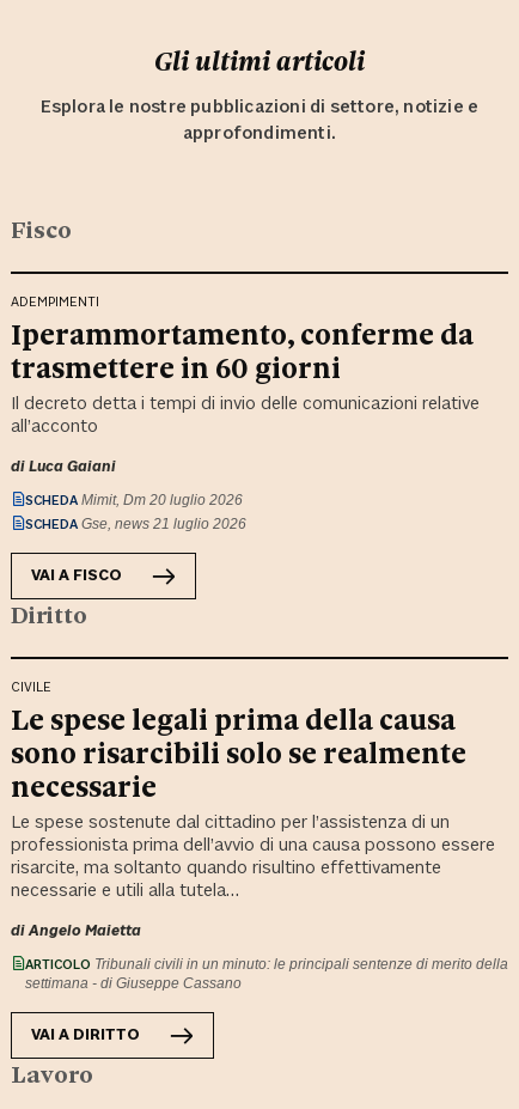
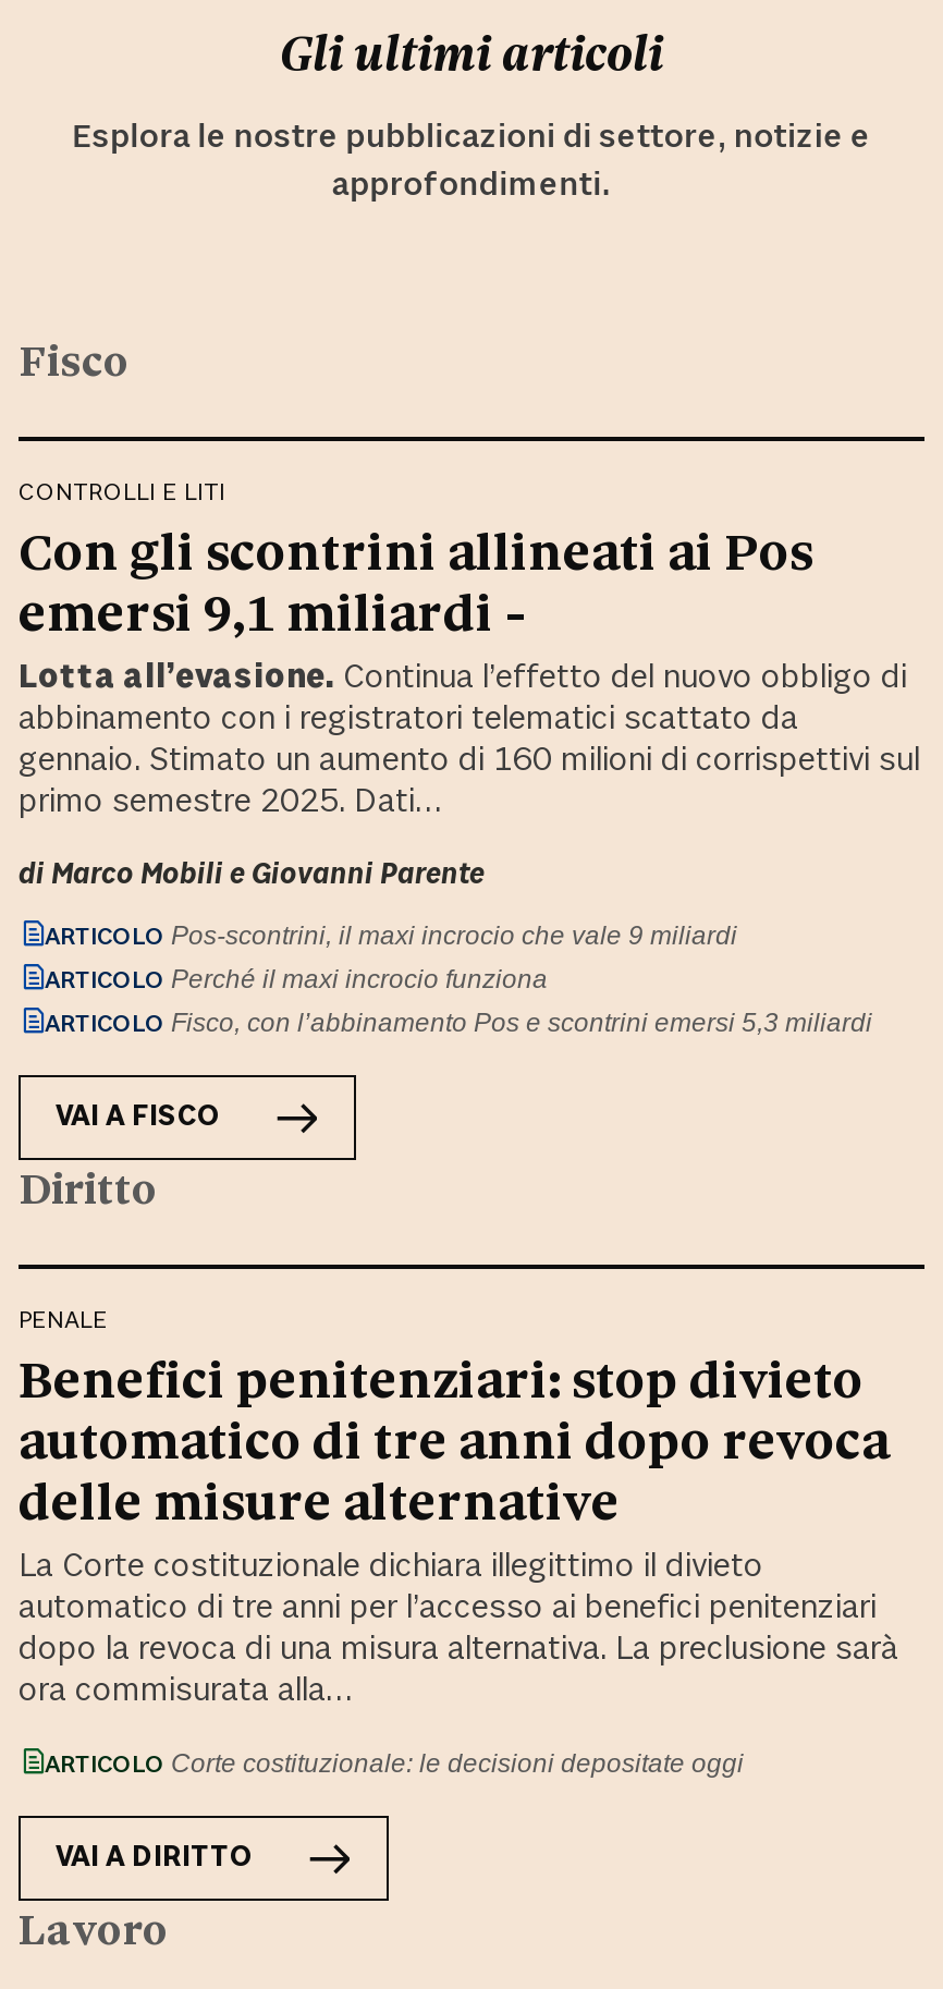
[11,293,480,438] ADEMPIMENTI | Iperammortamento, conferme da | trasmettere in 60 giorni | Il decreto detta i tempi di invio delle comunicazioni relative | all’acconto -> [19,475,920,823] CONTROLLI E LITI | Con gli scontrini allineati ai Pos | emersi 9,1 miliardi - | Lotta all’evasione. Continua l’effetto del nuovo obbligo di | abbinamento con i registratori telematici scattato da | gennaio. Stimato un aumento di 160 milioni di corrispettivi sul | primo semestre 2025. Dati…
[11,457,116,476] di Luca Gaiani -> [19,858,485,893] di Marco Mobili e Giovanni Parente
[25,492,246,534] SCHEDA Mimit, Dm 20 luglio 2026 | SCHEDA Gse, news 21 luglio 2026 -> [45,921,872,1041] ARTICOLO Pos-scontrini, il maxi incrocio che vale 9 miliardi | ARTICOLO Perché il maxi incrocio funziona | ARTICOLO Fisco, con l’abbinamento Pos e scontrini emersi 5,3 miliardi
moved [11,566,122,631] -> [19,1100,221,1217]: VAI A FISCO | Diritto
[11,678,508,992] CIVILE | Le spese legali prima della causa | sono risarcibili solo se realmente | necessarie | Le spese sostenute dal cittadino per l’assistenza di un | professionista prima dell’avvio di una causa possono essere | risarcite, ma soltanto quando risultino effettivamente | necessarie e utili alla tutela… | di Angelo Maietta | ARTICOLO Tribunali civili in un minuto: le principali sentenze di merito della | settimana - di Giuseppe Cassano -> [19,1303,898,1781] PENALE | Benefici penitenziari: stop divieto | automatico di tre anni dopo revoca | delle misure alternative | La Corte costituzionale dichiara illegittimo il divieto | automatico di tre anni per l’accesso ai benefici penitenziari | dopo la revoca di una misura alternativa. La preclusione sarà | ora commisurata alla… | ARTICOLO Corte costituzionale: le decisioni depositate oggi

